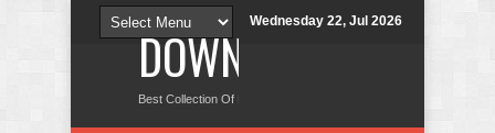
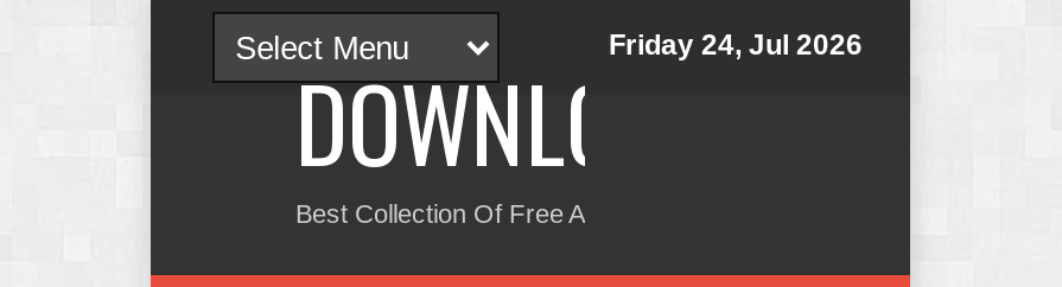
[250,13,402,29] Wednesday 22, Jul 2026 -> [609,28,863,62] Friday 24, Jul 2026

